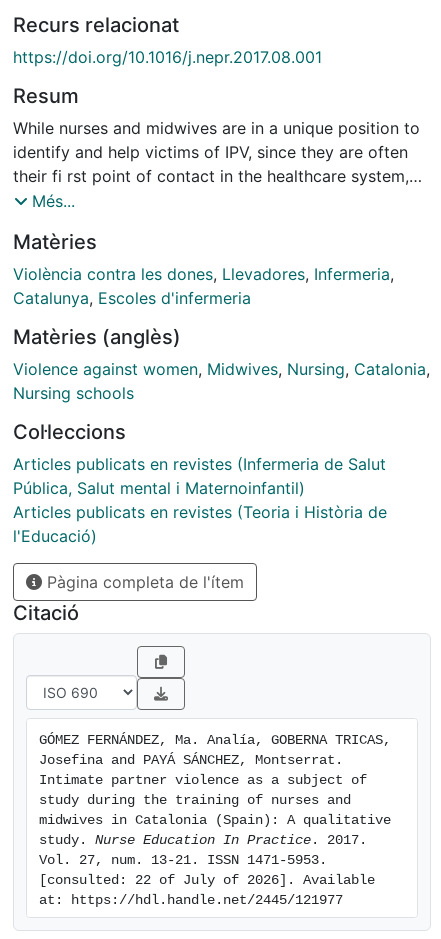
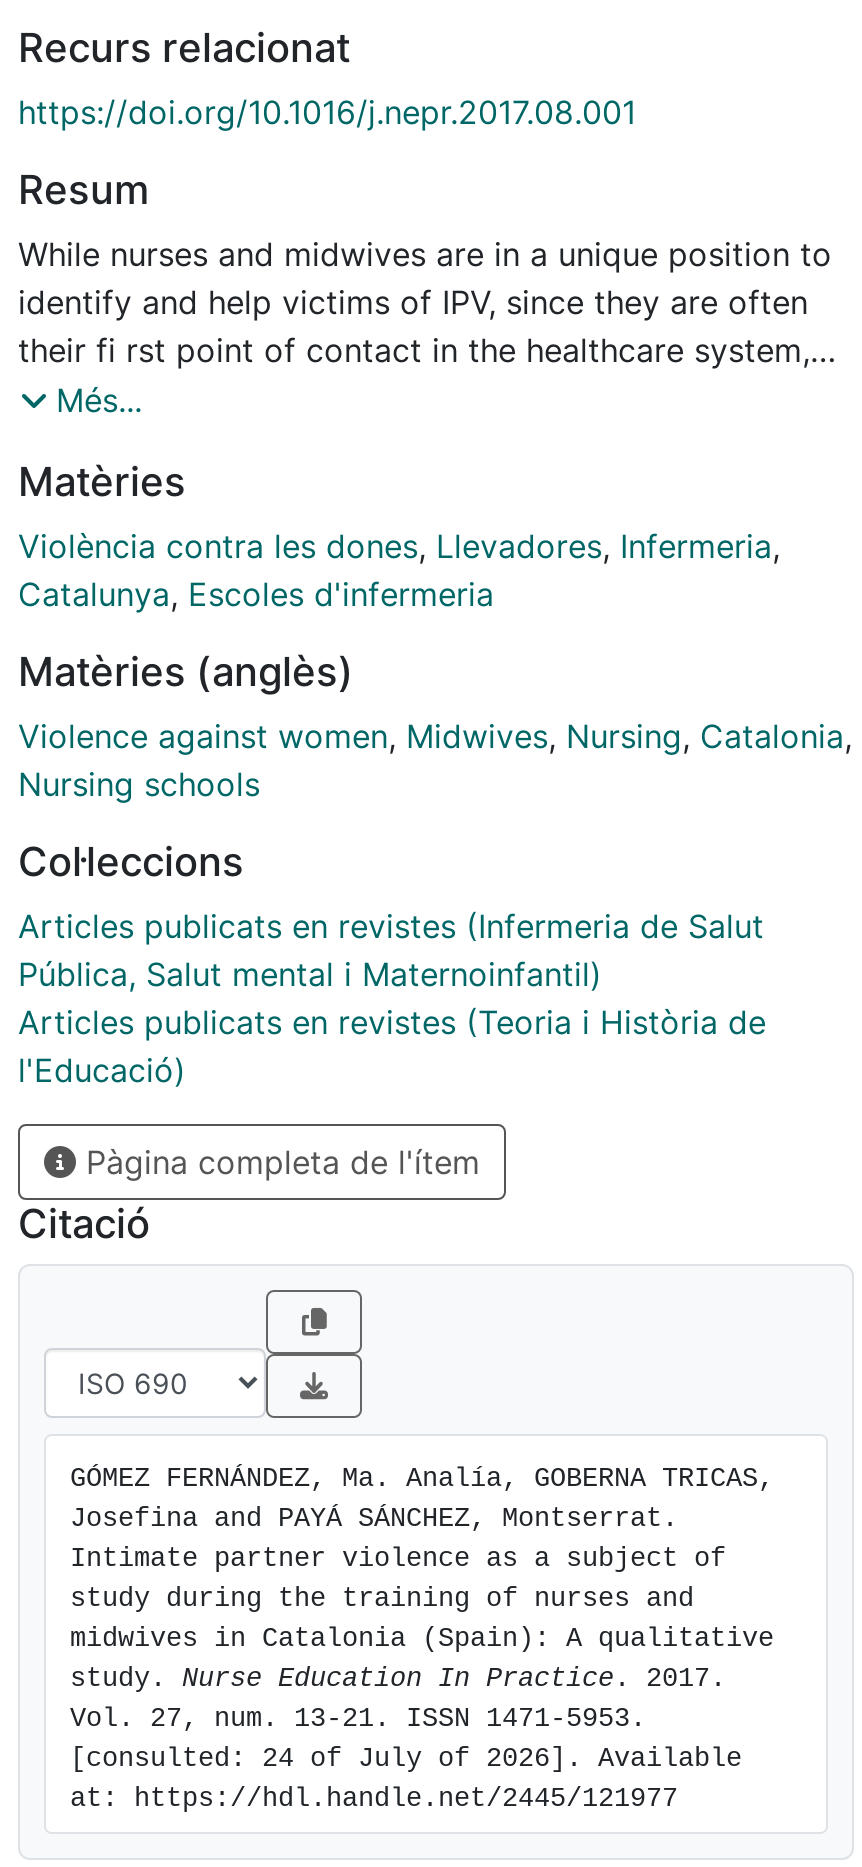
[39,873,375,888] [consulted: 22 of July of 2026]. Available -> [70,1745,742,1775] [consulted: 24 of July of 2026]. Available

